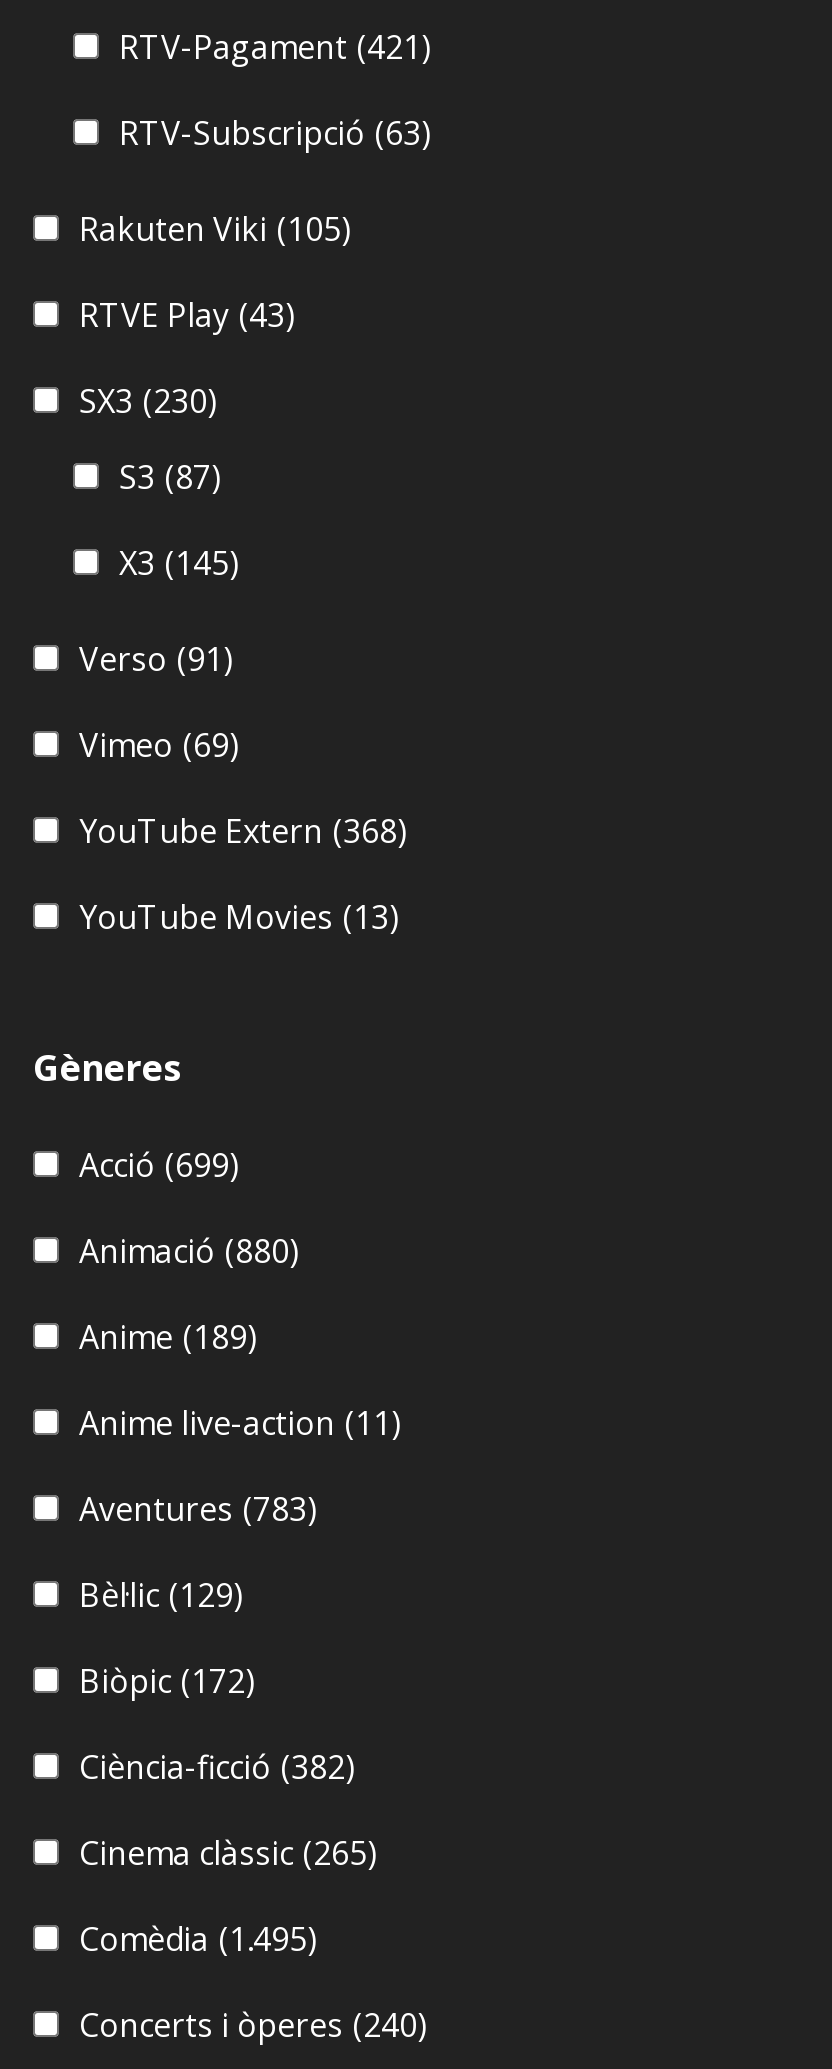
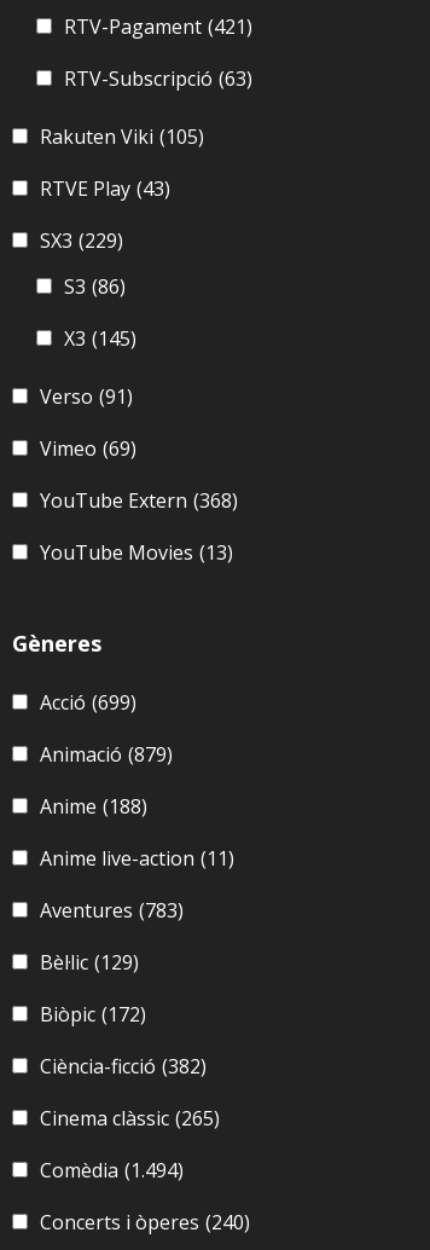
[79,379,217,423] SX3 (230) -> [40,227,123,254] SX3 (229)
[119,455,221,499] S3 (87) -> [64,273,126,299] S3 (86)
[79,1229,299,1273] Animació (880) -> [40,741,173,767] Animació (879)
[79,1315,257,1359] Anime (189) -> [40,793,147,819] Anime (188)
[79,1917,317,1961] Comèdia (1.495) -> [40,1157,184,1183] Comèdia (1.494)

